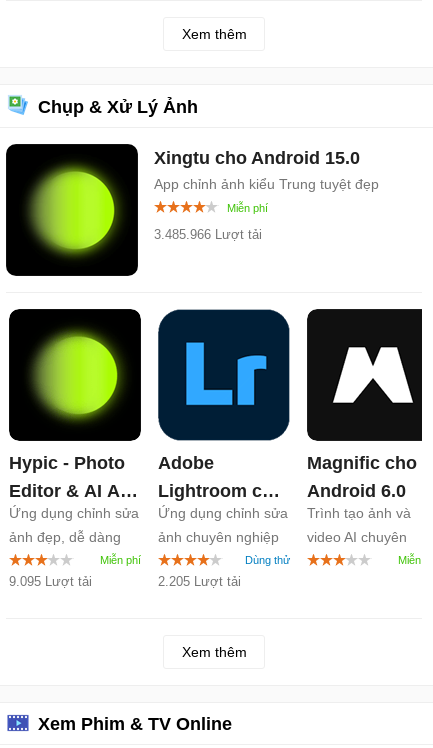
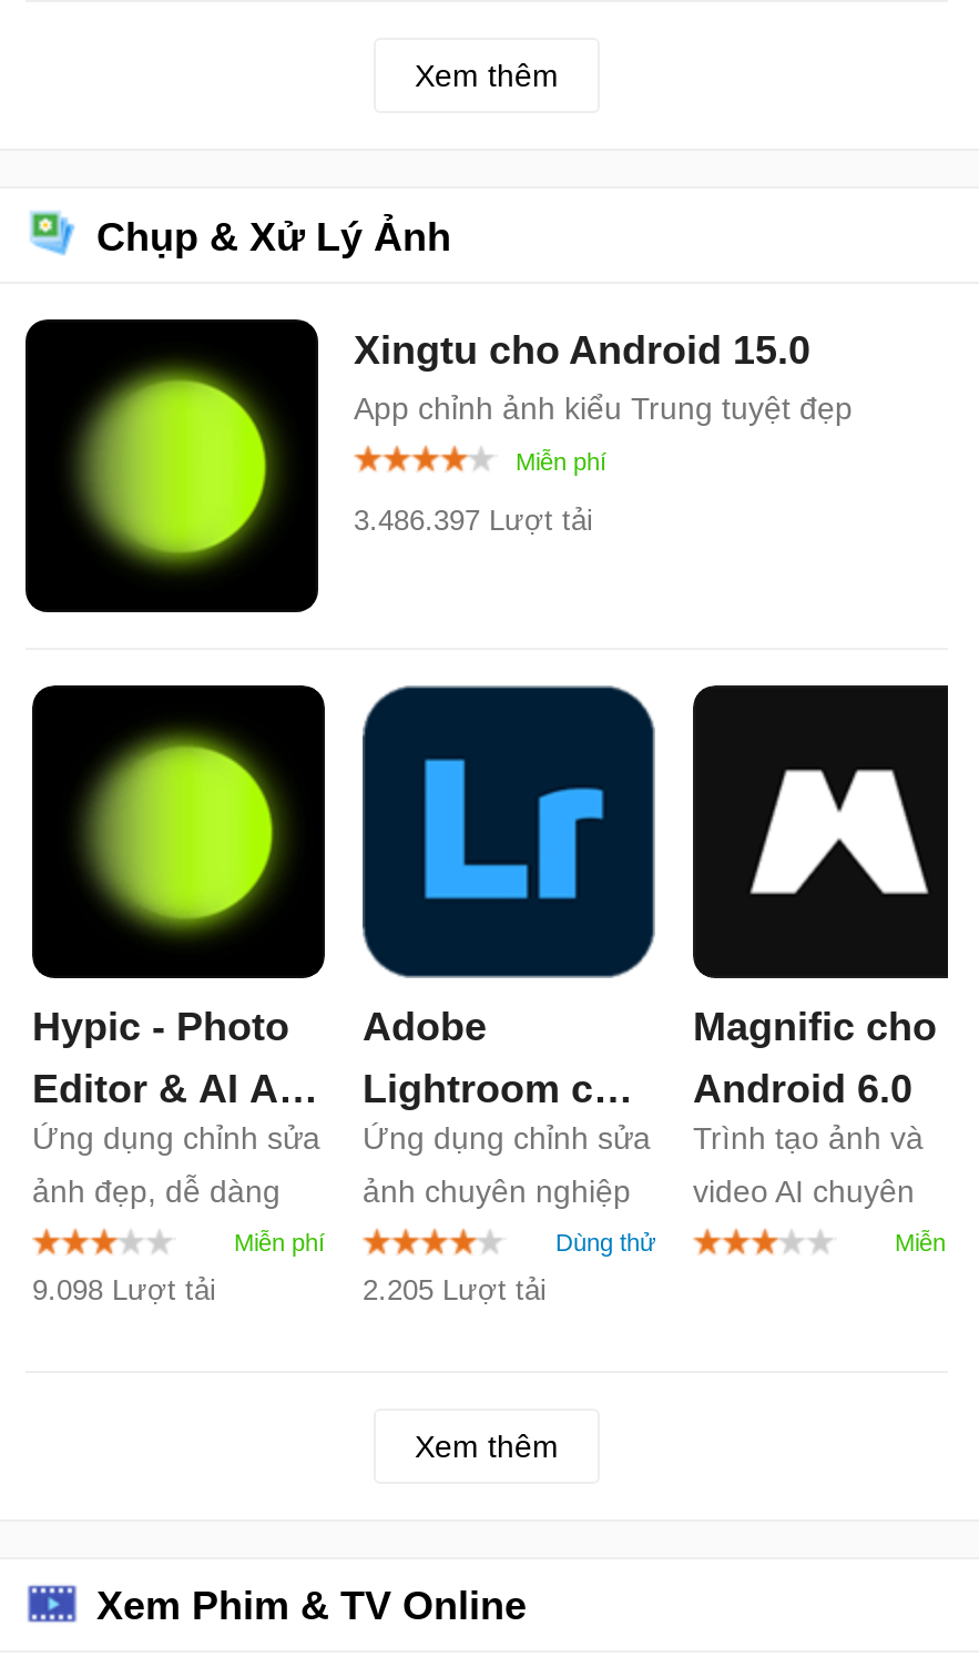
[154,227,262,242] 3.485.966 Lượt tải -> [354,503,593,536] 3.486.397 Lượt tải
[9,574,92,589] 9.095 Lượt tải -> [32,1273,216,1306] 9.098 Lượt tải

